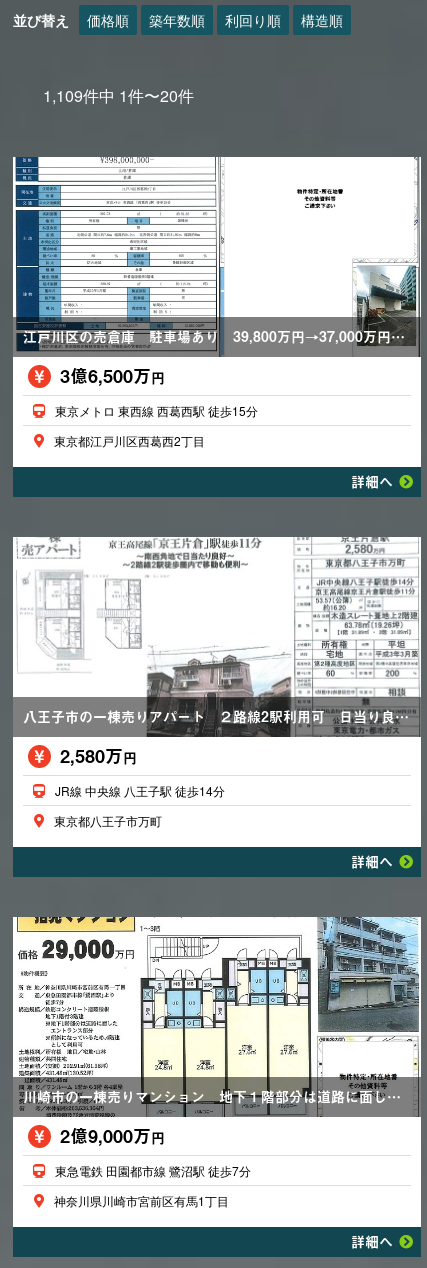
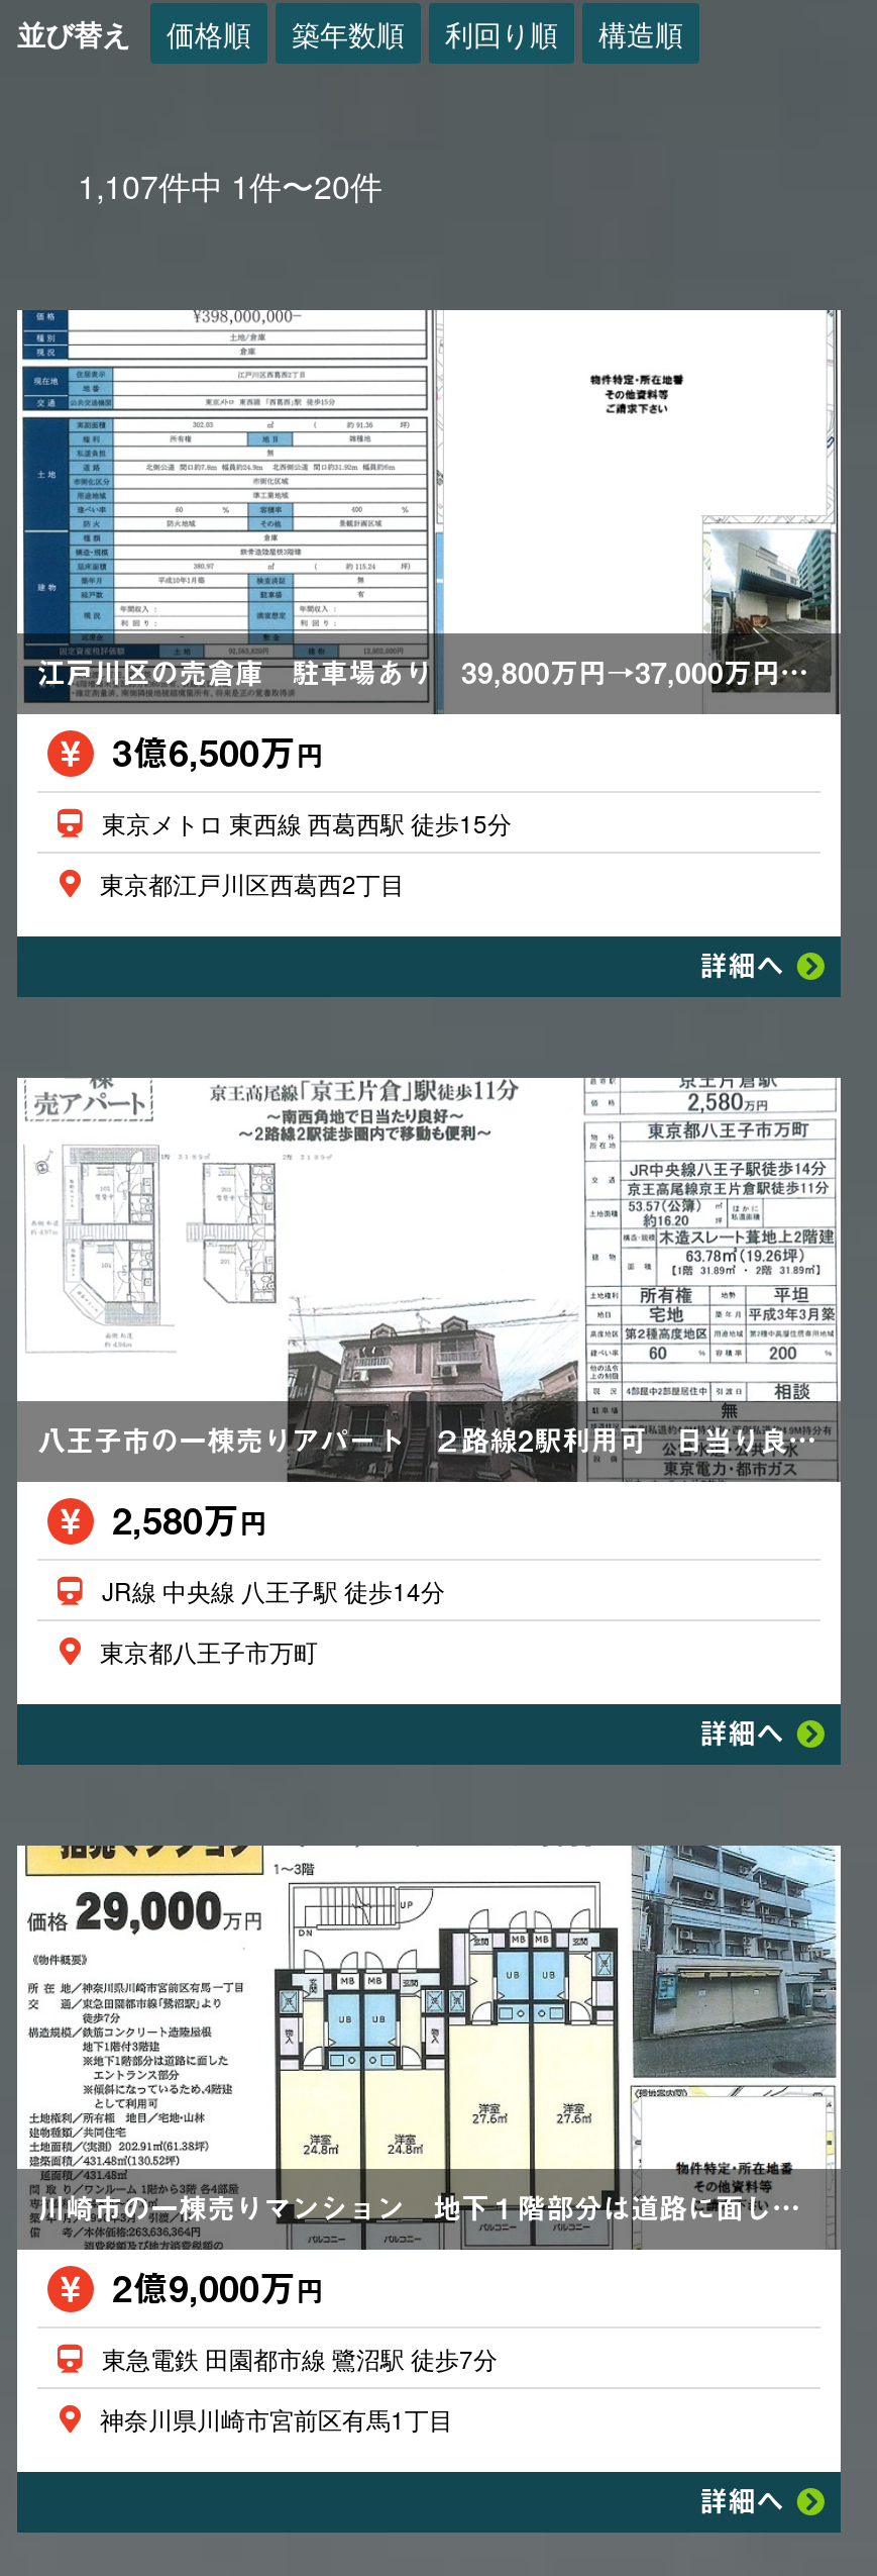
[43,84,194,107] 1,109件中1件〜20件 -> [78,163,382,209] 1,107件中1件〜20件

